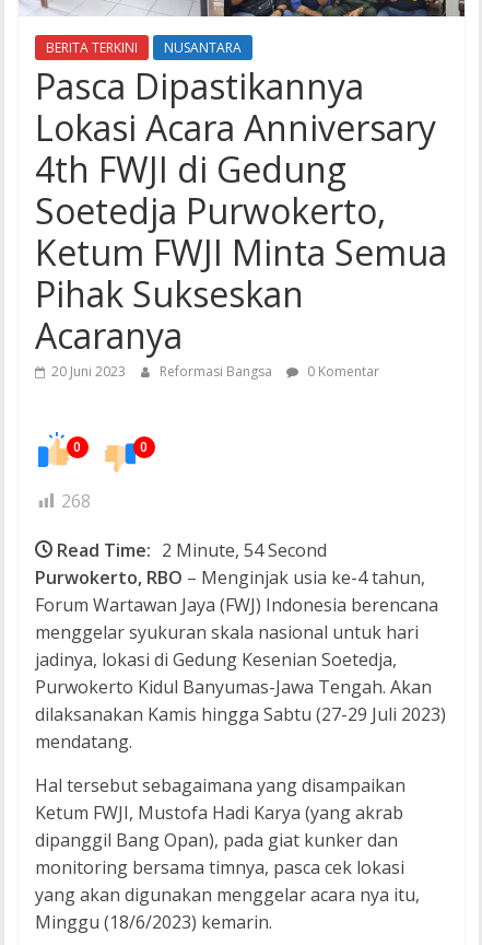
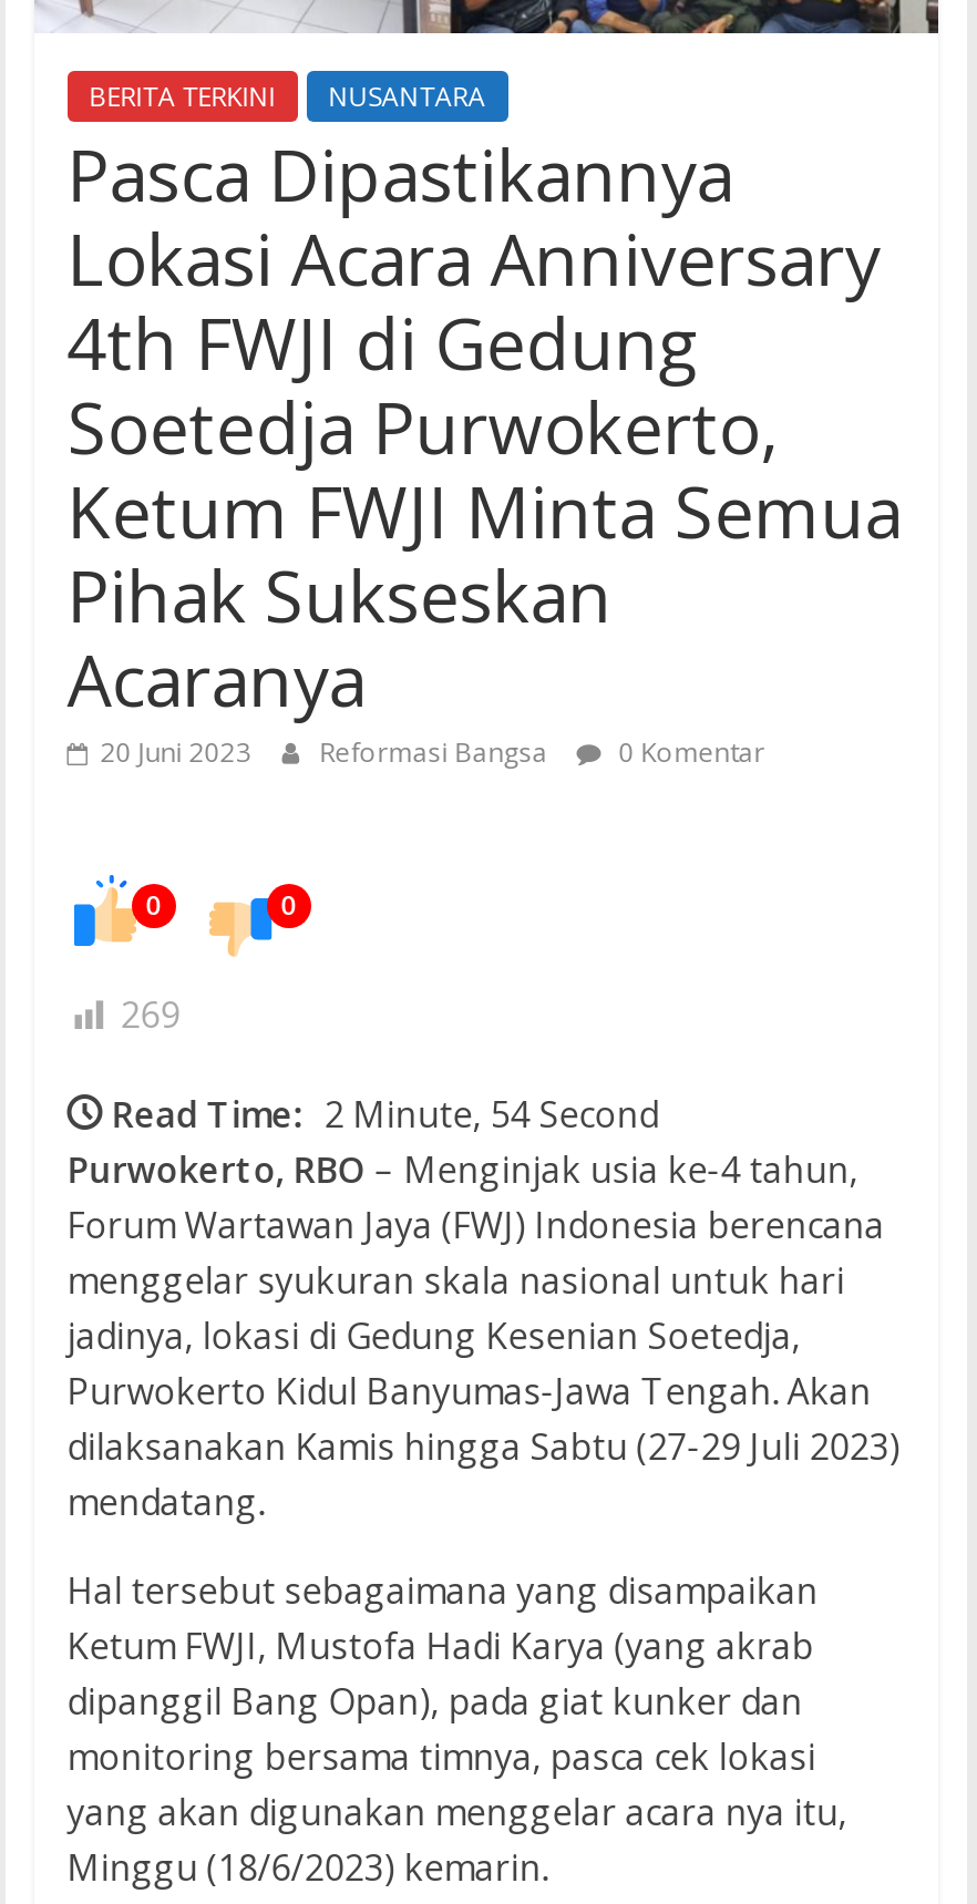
[61,489,90,513] 268 -> [120,991,180,1039] 269

